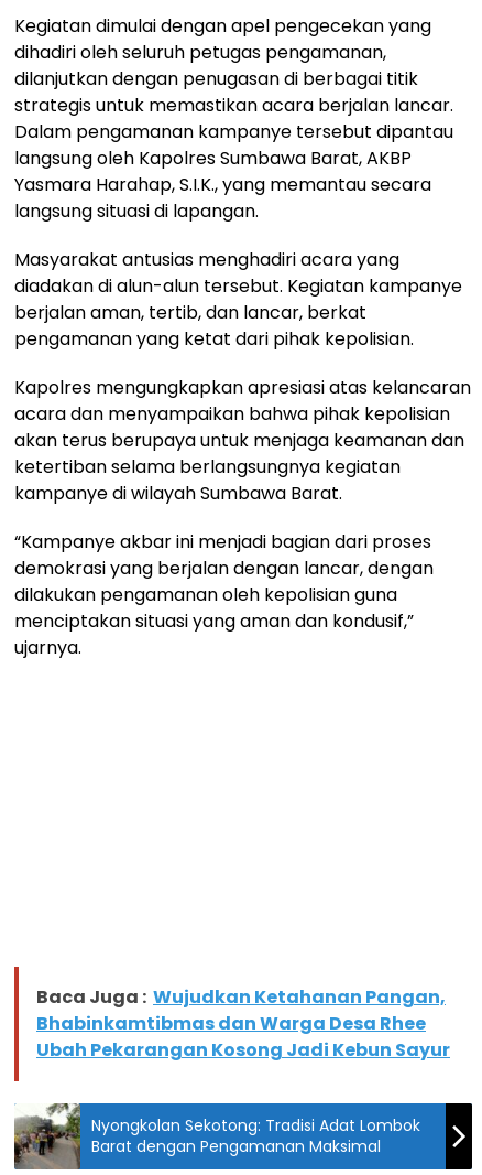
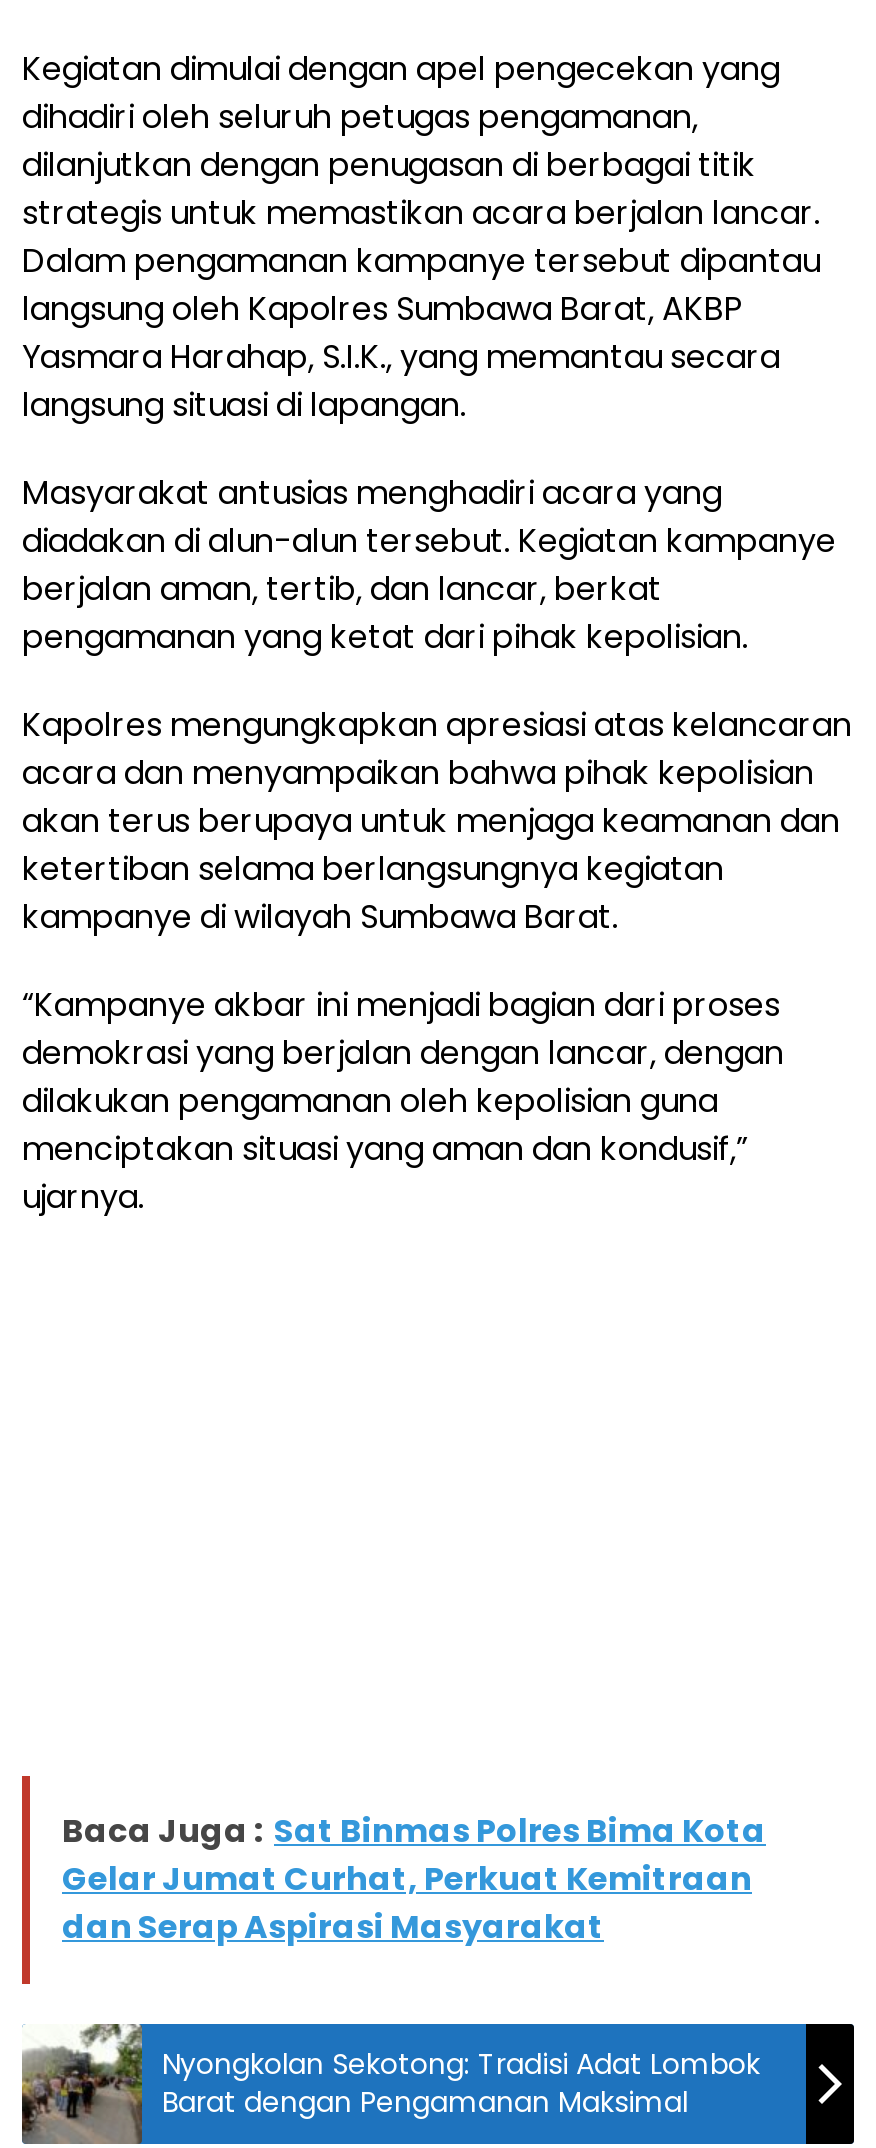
[36,985,450,1063] Baca Juga : Wujudkan Ketahanan Pangan, | Bhabinkamtibmas dan Warga Desa Rhee | Ubah Pekarangan Kosong Jadi Kebun Sayur -> [62,1809,766,1951] Baca Juga : Sat Binmas Polres Bima Kota | Gelar Jumat Curhat, Perkuat Kemitraan | dan Serap Aspirasi Masyarakat

